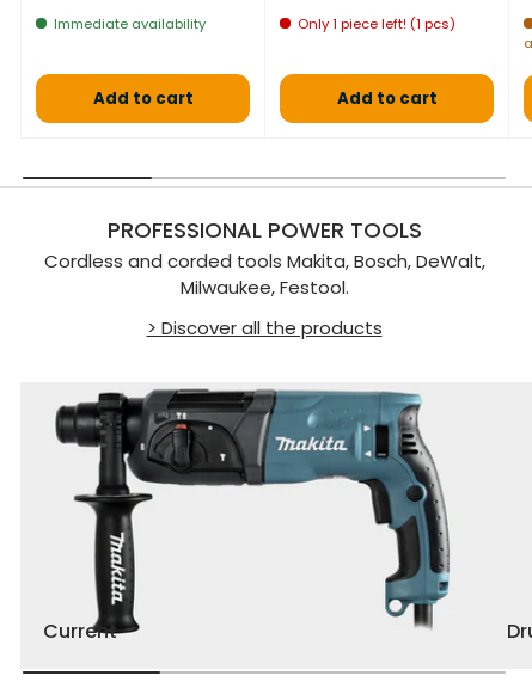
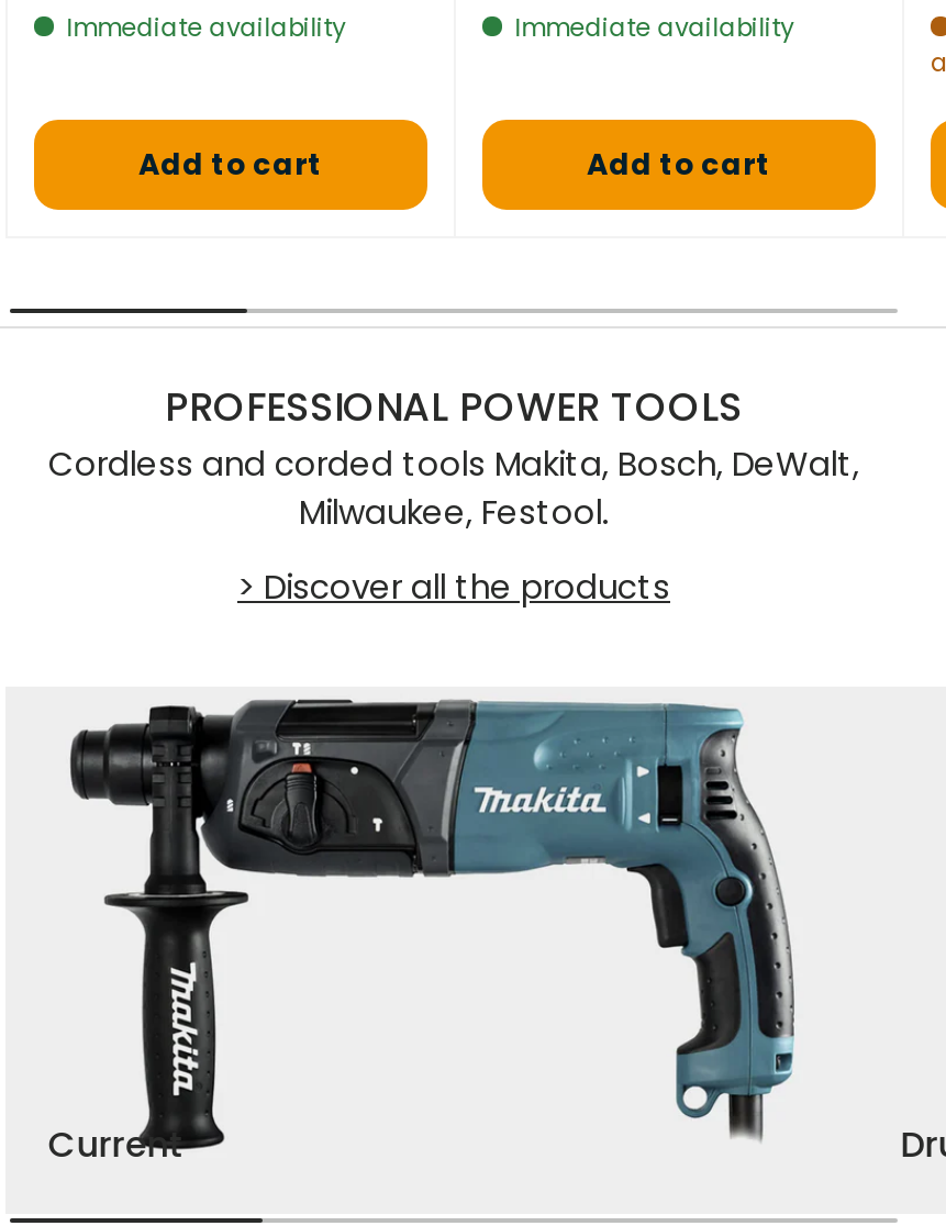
[297,14,455,34] Only 1 piece left! (1 pcs) -> [514,10,793,45] Immediate availability

